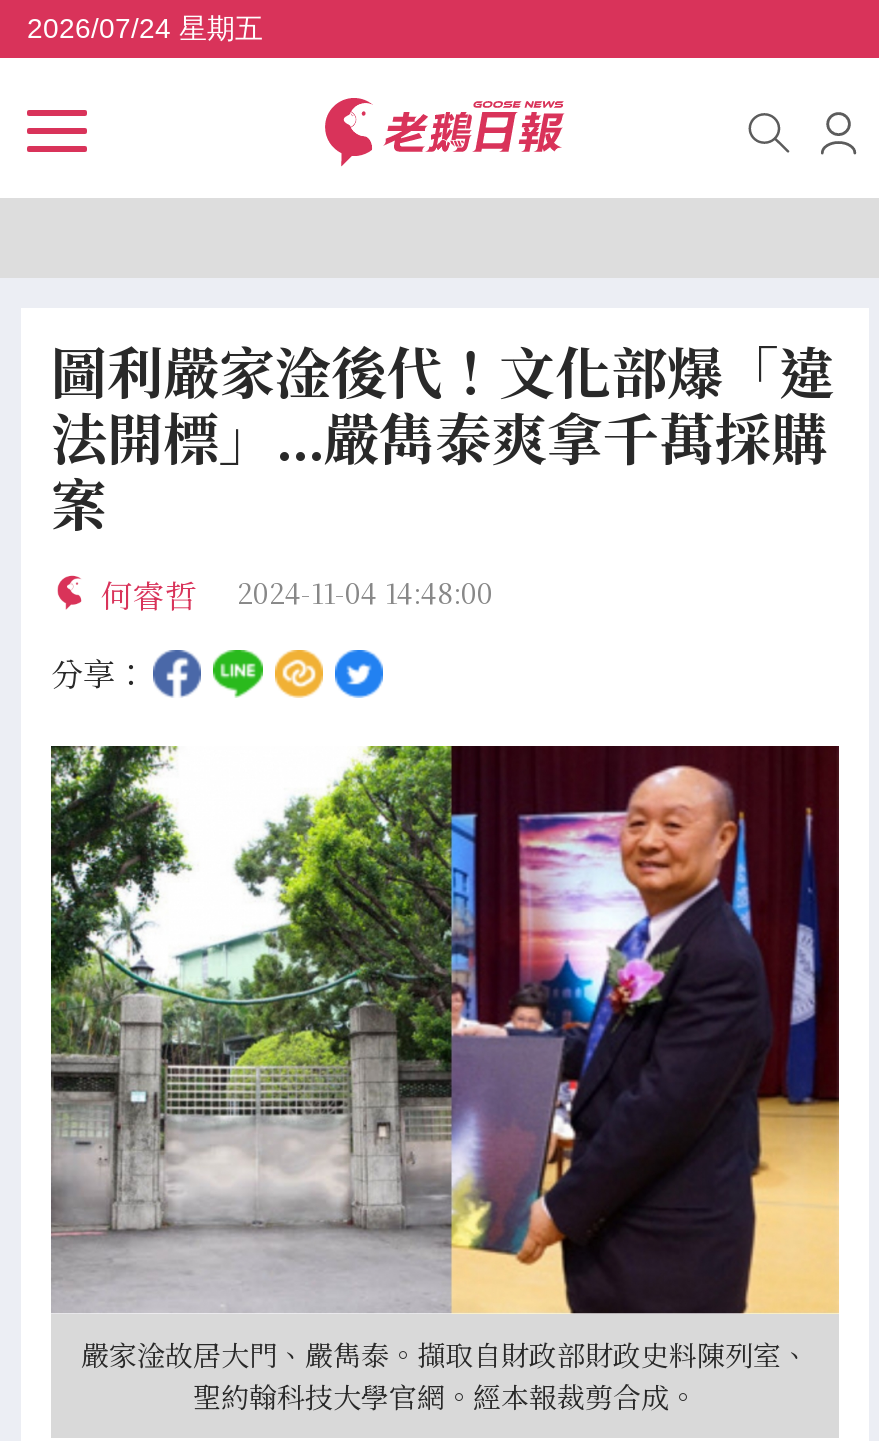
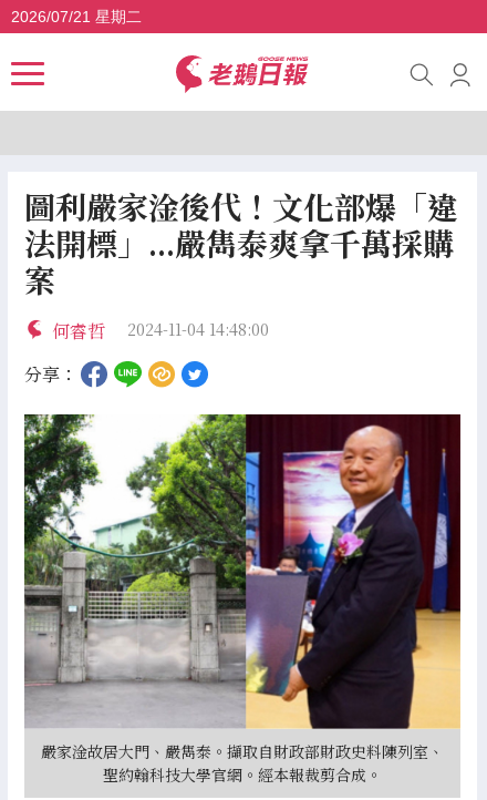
[27,12,263,44] 2026/07/24 星期五 -> [11,8,142,25] 2026/07/21 星期二

